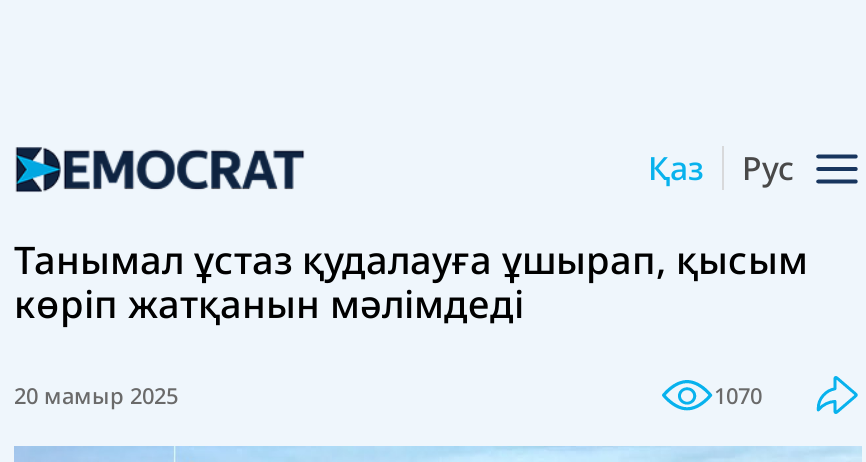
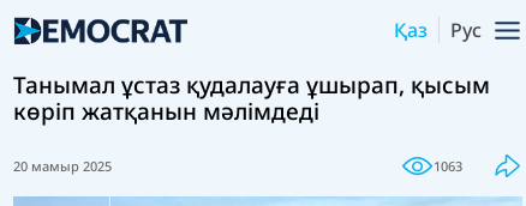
[714,379,762,409] 1070 -> [434,157,462,175] 1063

